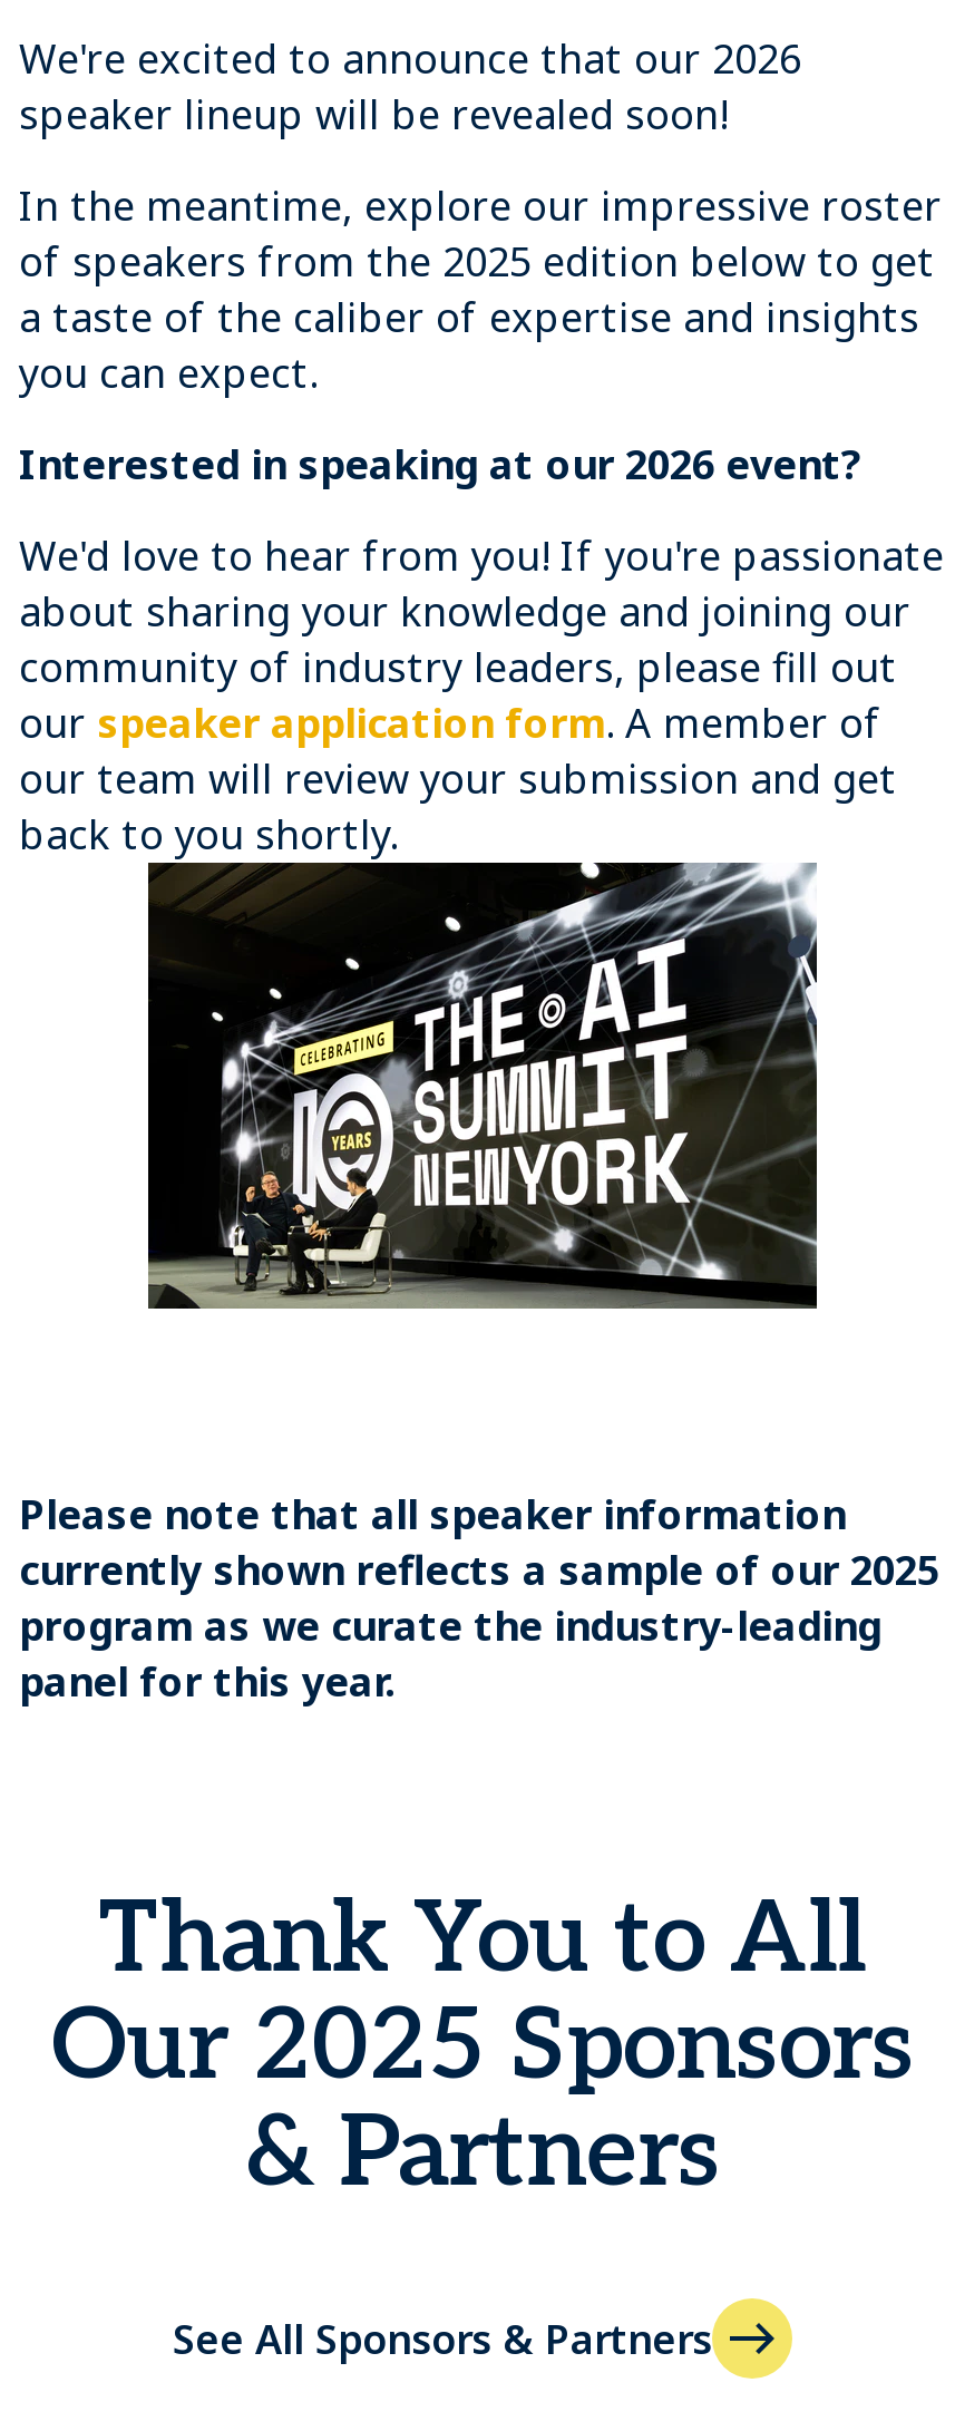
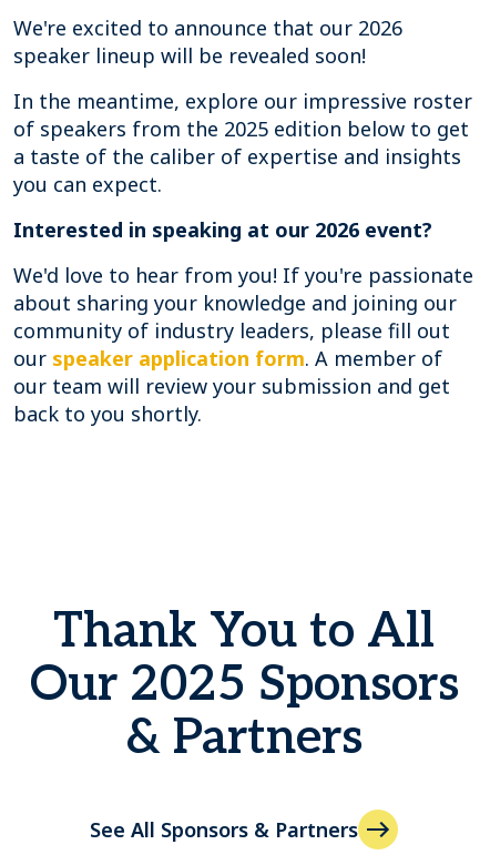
[146,860,819,1311] [image] -> none
[19,1487,939,1708] Please note that all speaker information | currently shown reflects a sample of our 2025 | program as we curate the industry-leading | panel for this year. -> none

